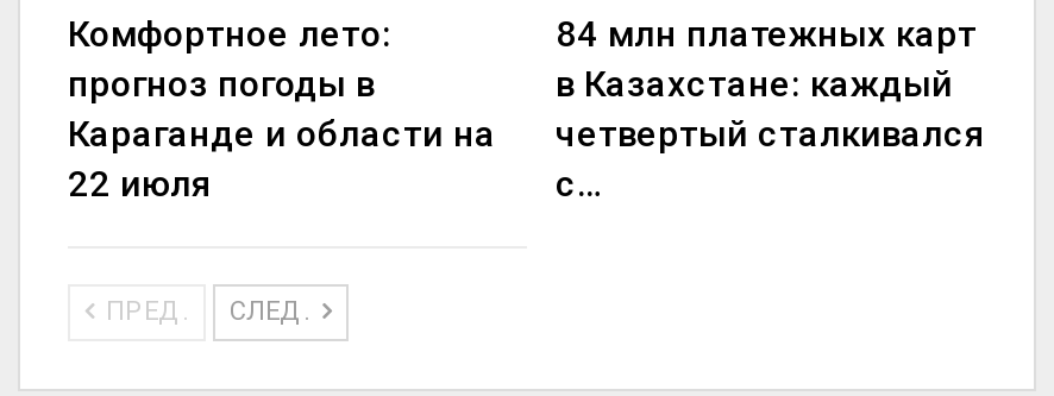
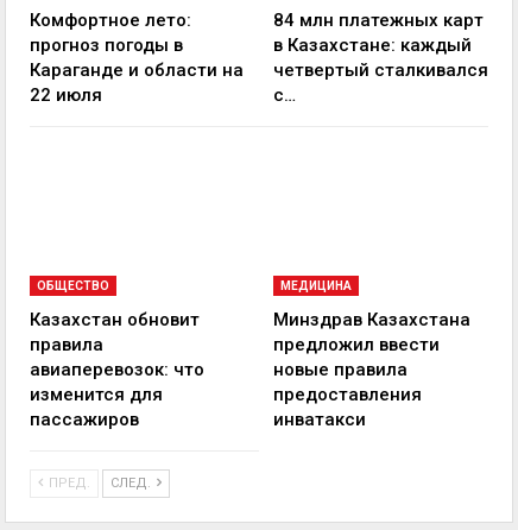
none -> [30,279,204,430] ОБЩЕСТВО | Казахстан обновит | правила | авиаперевозок: что | изменится для | пассажиров
none -> [273,279,470,430] МЕДИЦИНА | Минздрав Казахстана | предложил ввести | новые правила | предоставления | инватакси

